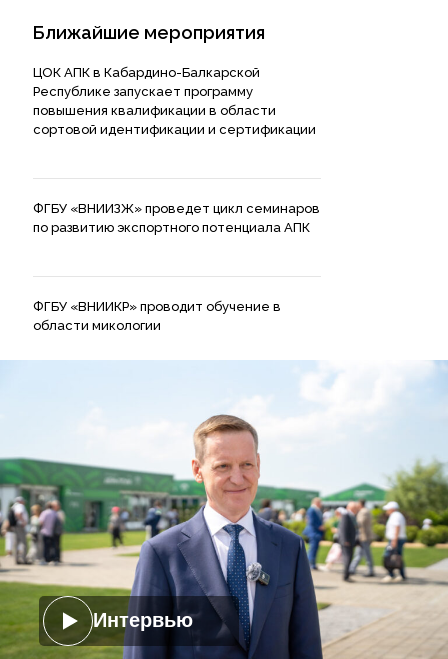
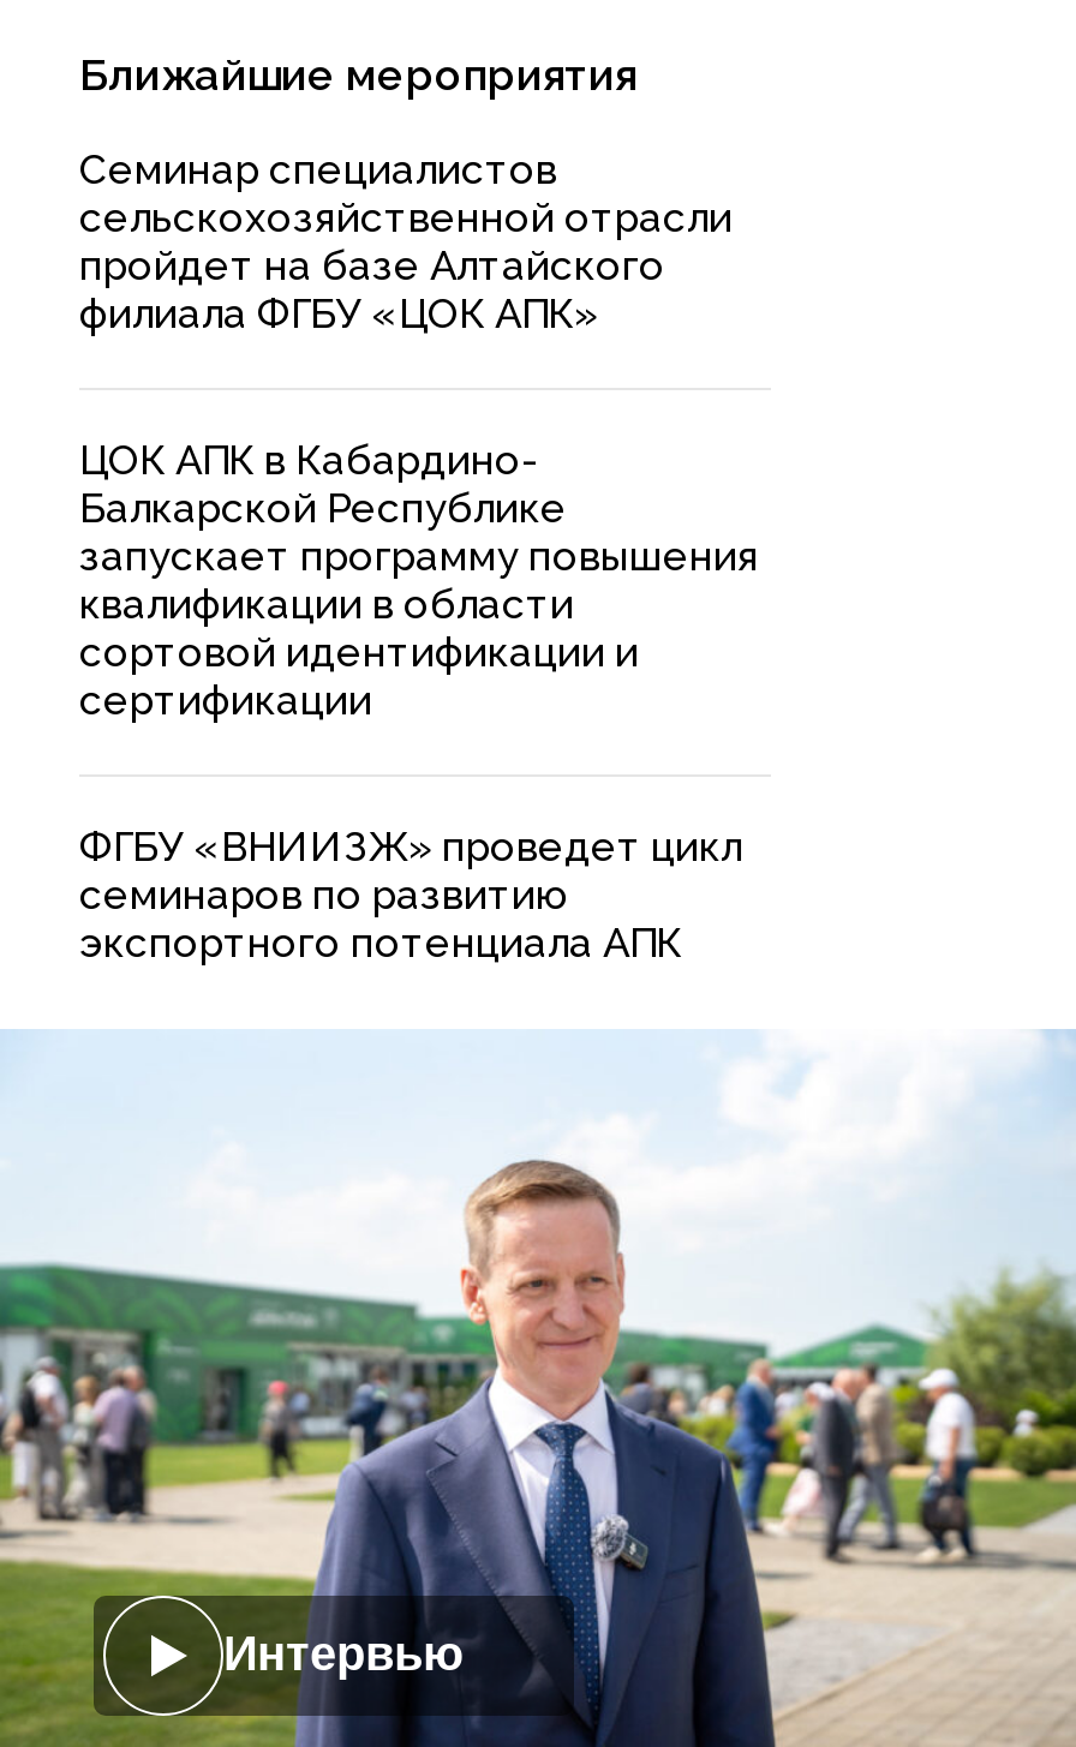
[33,65,316,137] ЦОК АПК в Кабардино-Балкарской | Республике запускает программу | повышения квалификации в области | сортовой идентификации и сертификации -> [79,145,733,337] Семинар специалистов | сельскохозяйственной отрасли | пройдет на базе Алтайского | филиала ФГБУ «ЦОК АПК»
[33,201,320,235] ФГБУ «ВНИИЗЖ» проведет цикл семинаров | по развитию экспортного потенциала АПК -> [79,436,759,724] ЦОК АПК в Кабардино- | Балкарской Республике | запускает программу повышения | квалификации в области | сортовой идентификации и | сертификации
[33,299,281,333] ФГБУ «ВНИИКР» проводит обучение в | области микологии -> [79,822,742,967] ФГБУ «ВНИИЗЖ» проведет цикл | семинаров по развитию | экспортного потенциала АПК

